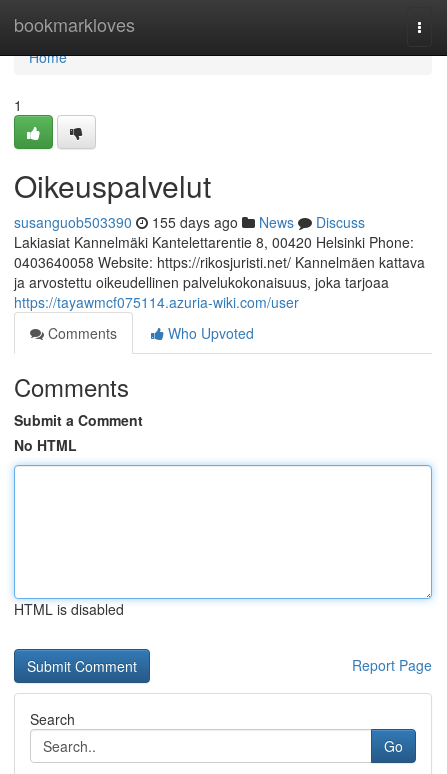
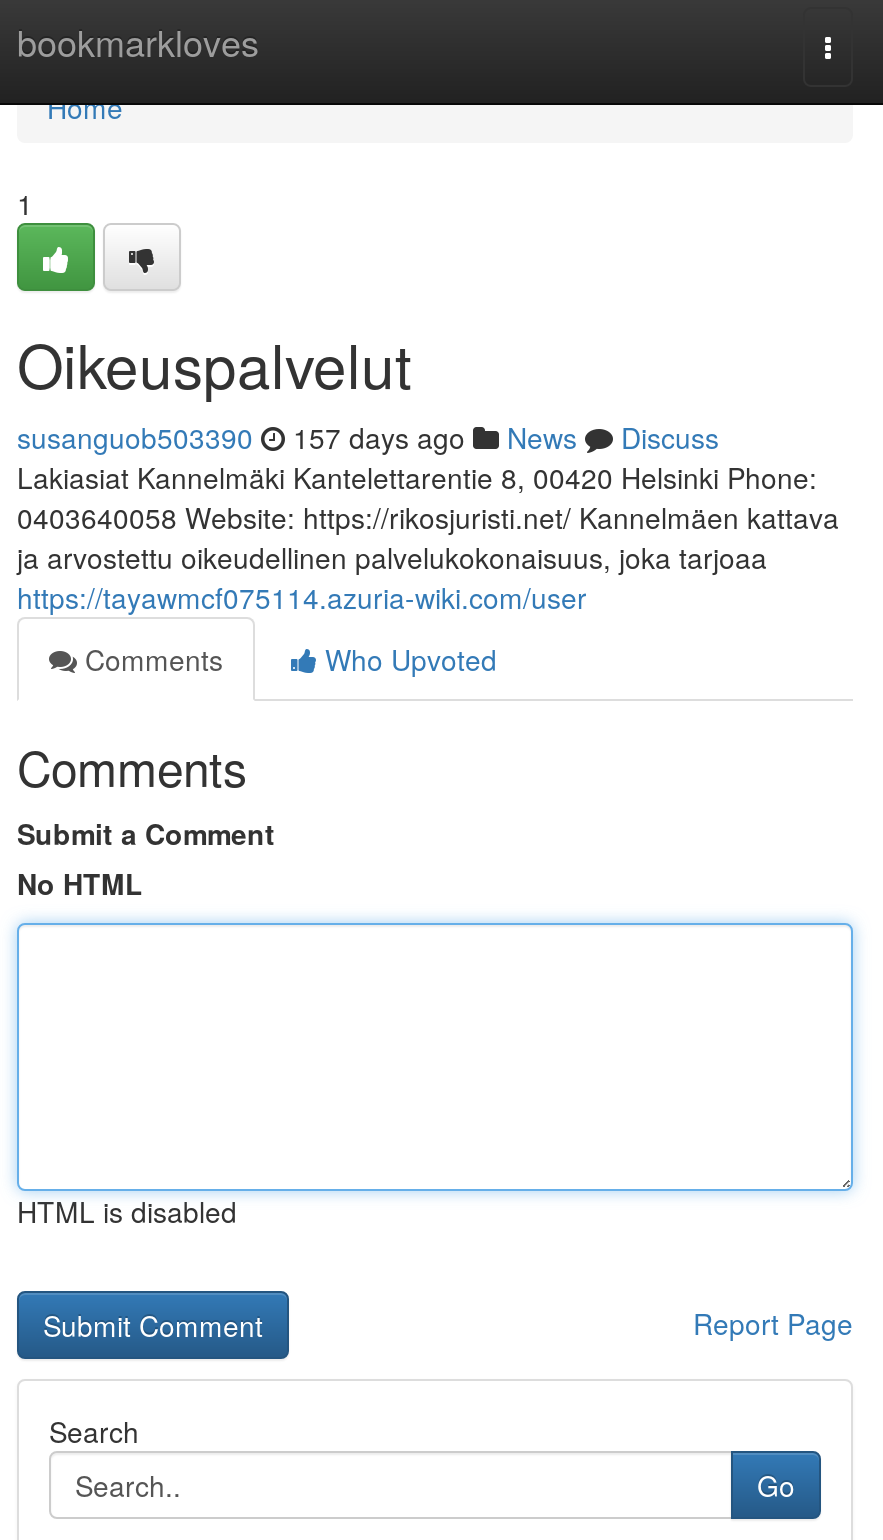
[14,212,365,232] susanguob503390 155 days ago News Discuss -> [17,417,719,457] susanguob503390 157 days ago News Discuss

